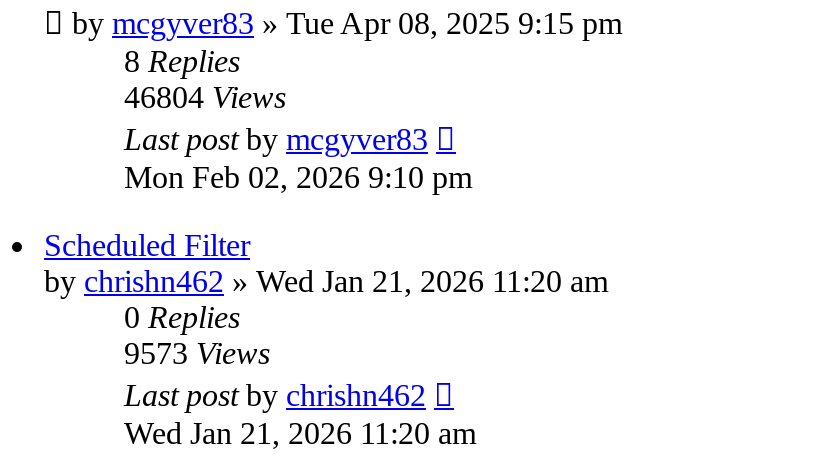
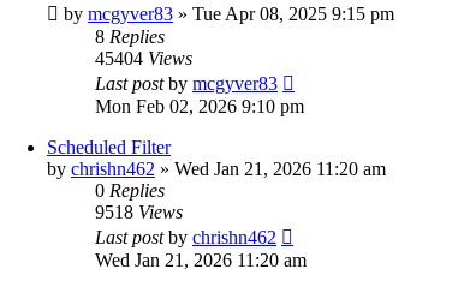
[124,79,286,113] 46804 Views -> [95,48,192,68] 45404 Views
[124,335,270,369] 9573 Views -> [95,201,183,222] 9518 Views

